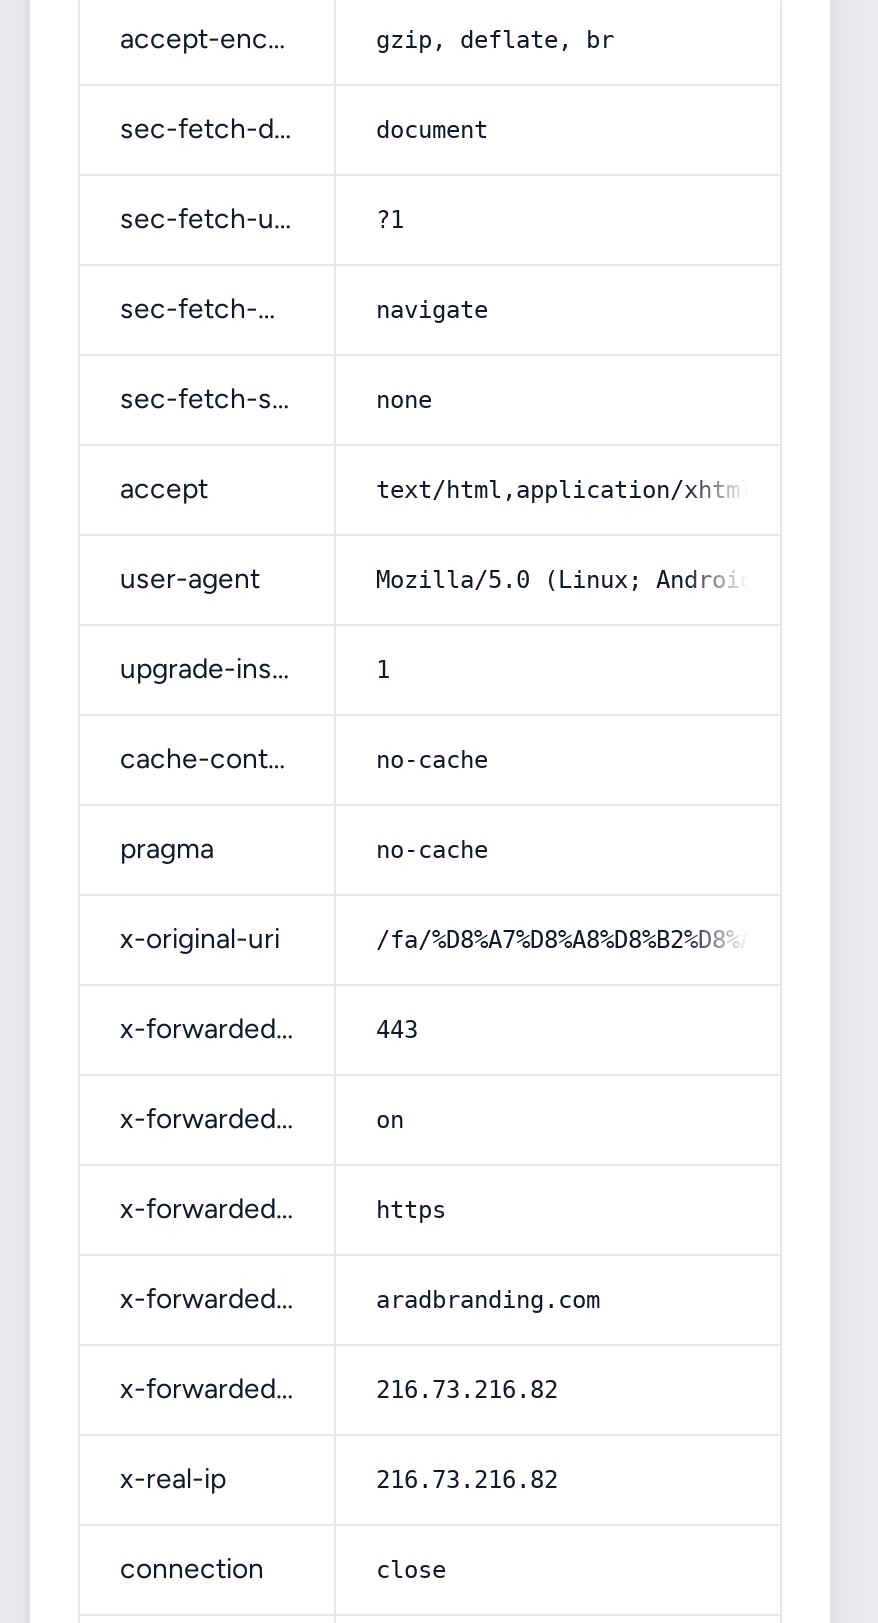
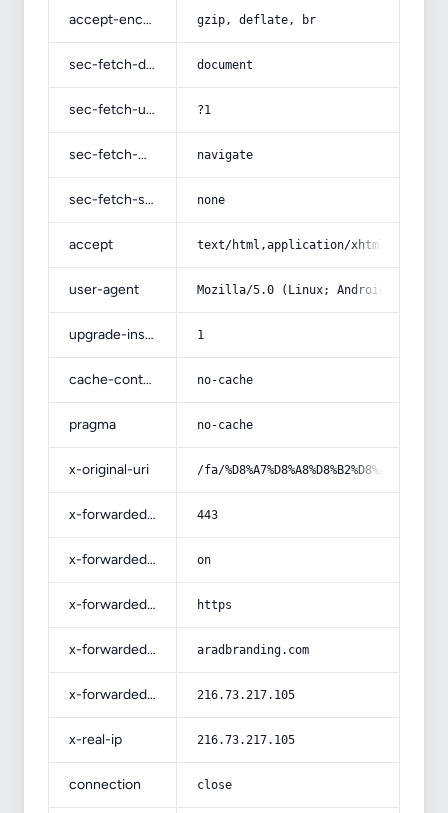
[376,1376,558,1404] 216.73.216.82 -> [197,688,295,702] 216.73.217.105
[376,1466,558,1494] 216.73.216.82 -> [197,733,295,747] 216.73.217.105

